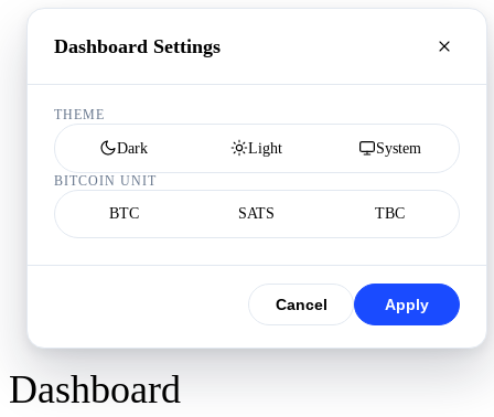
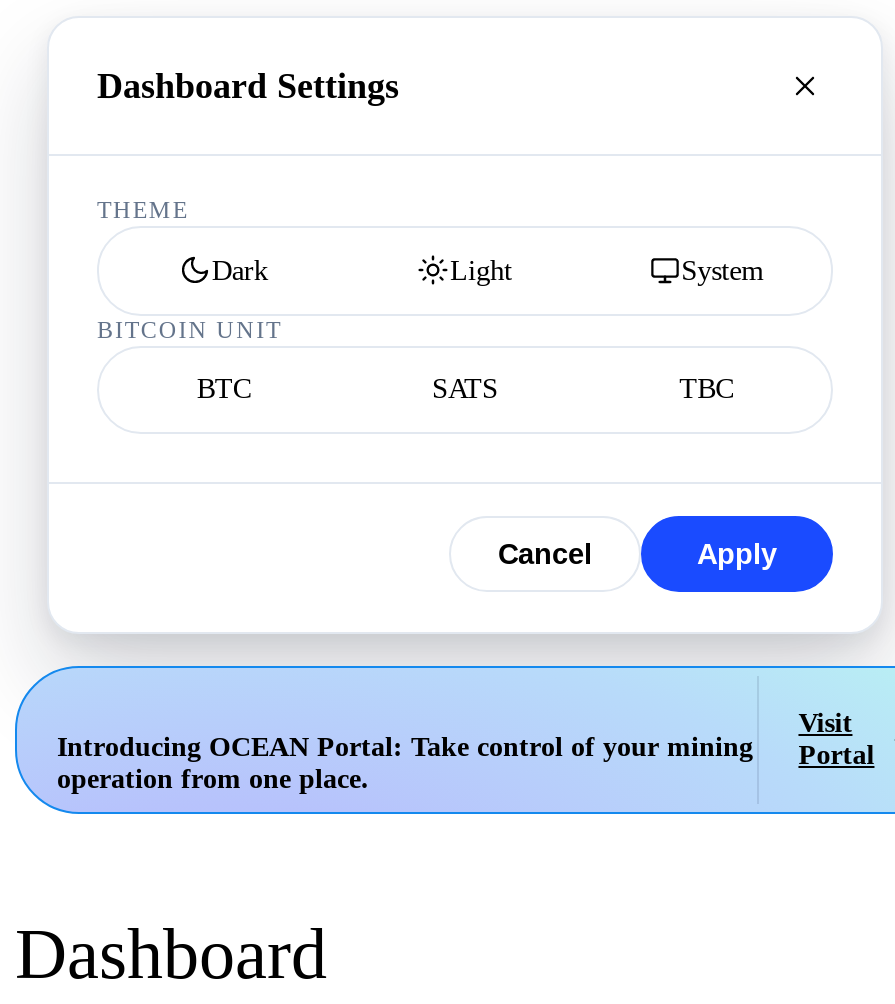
none -> [13,664,889,816] [image] | Introducing OCEAN Portal: Take control of your mining | operation from one place.
none -> [798,708,874,770] Visit | Portal

